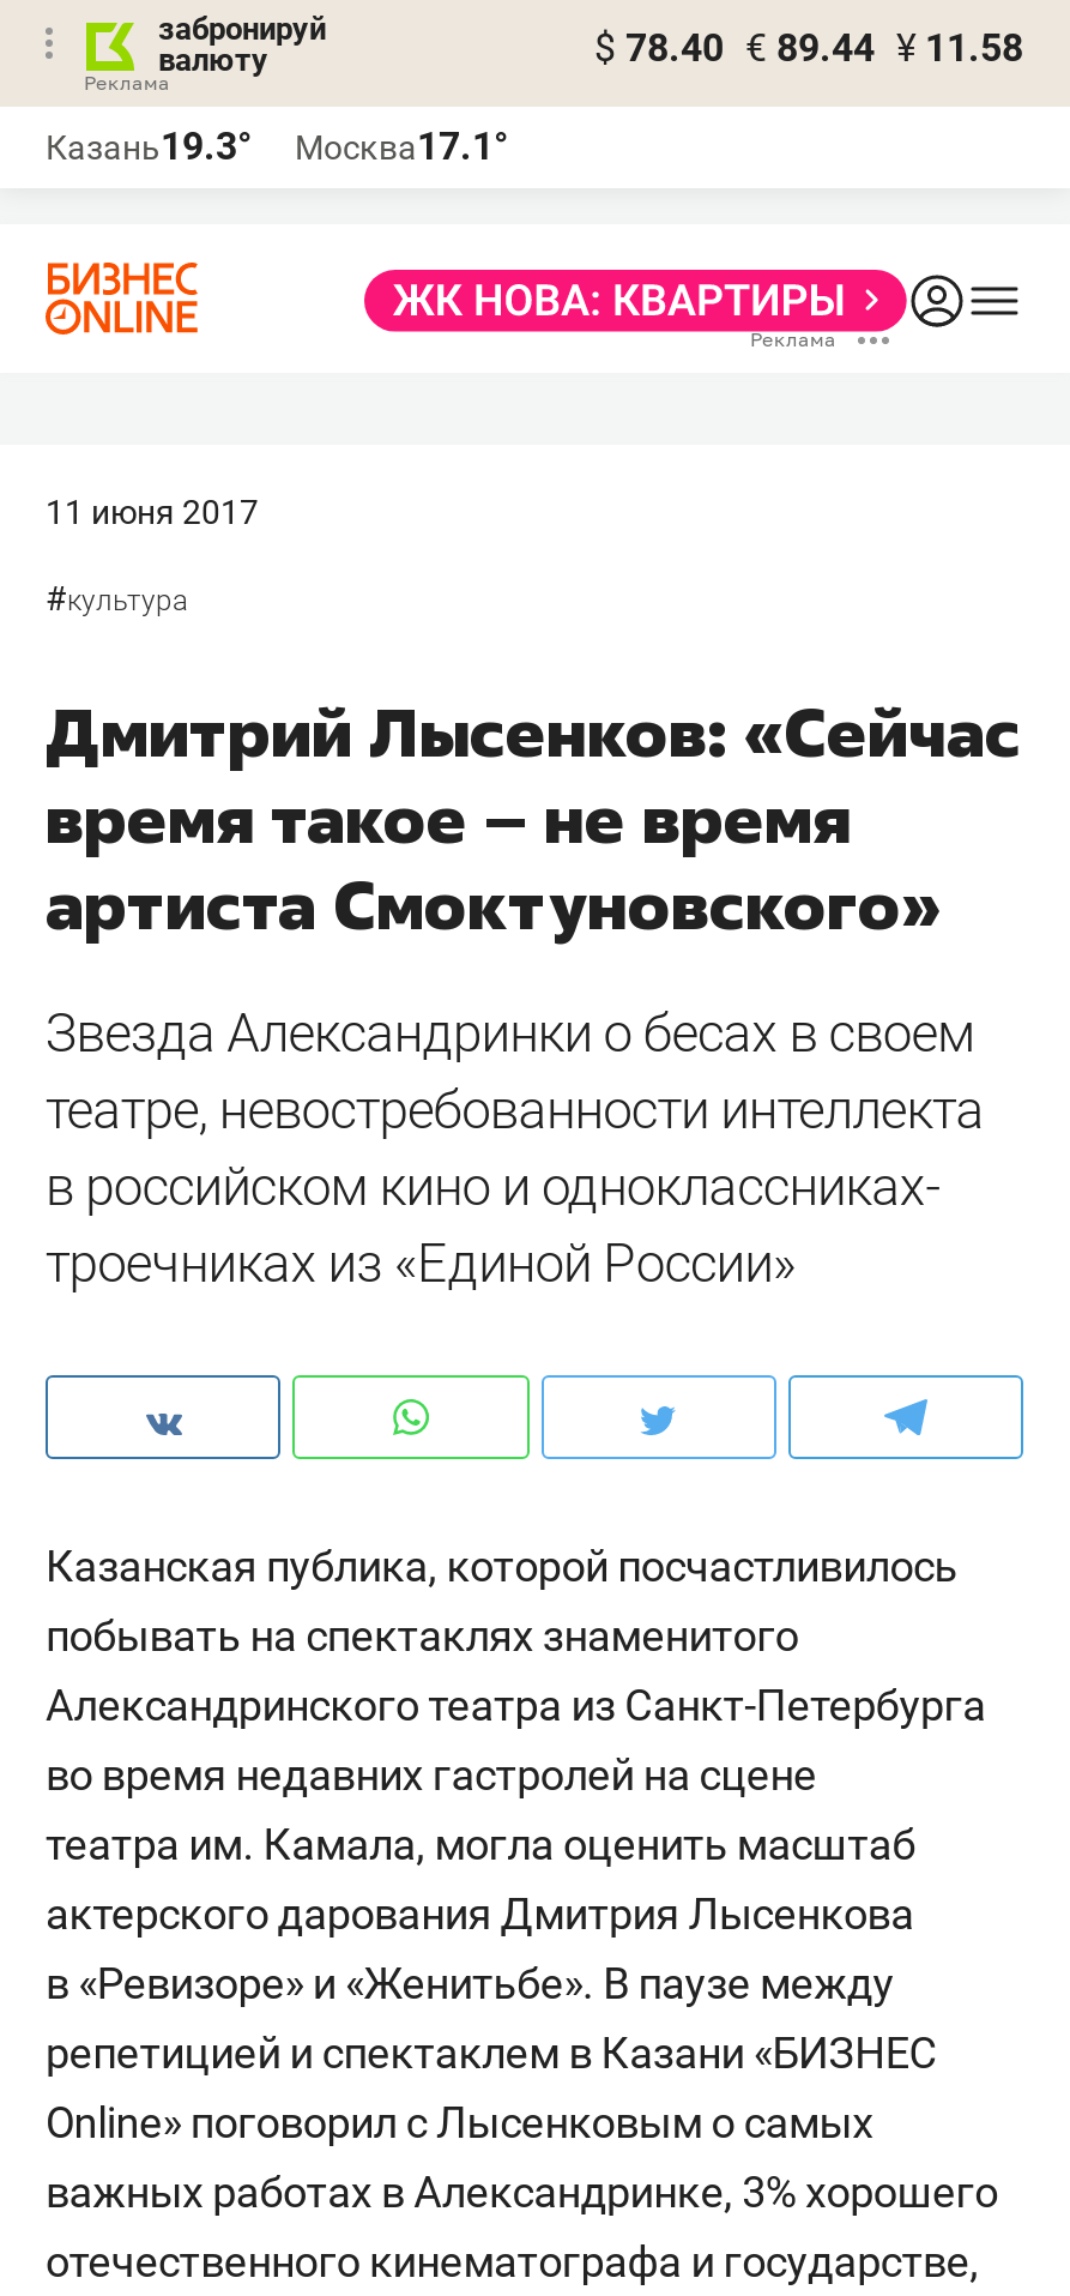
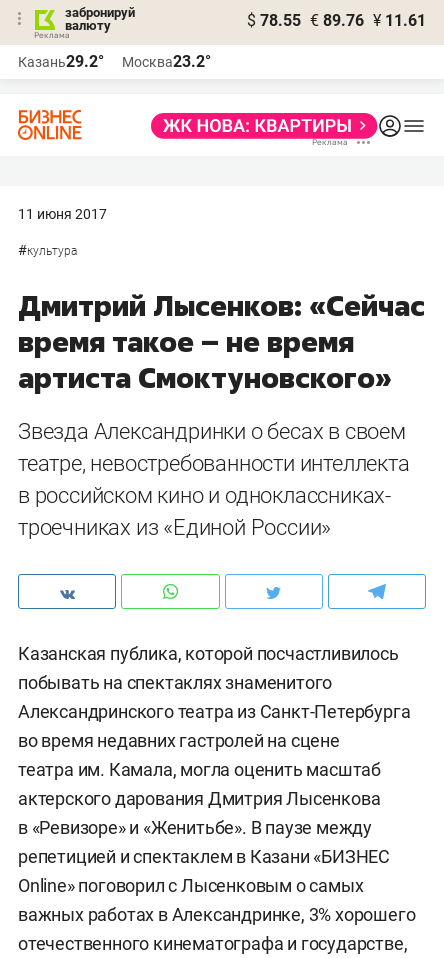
[594,25,1023,71] $ 78.40 € 89.44 ¥ 11.58 -> [247,11,426,30] $ 78.55 € 89.76 ¥ 11.61
[46,123,252,169] Казань19.3° -> [18,52,104,71] Казань29.2°
[295,123,508,169] Москва17.1° -> [122,52,211,71] Москва23.2°

